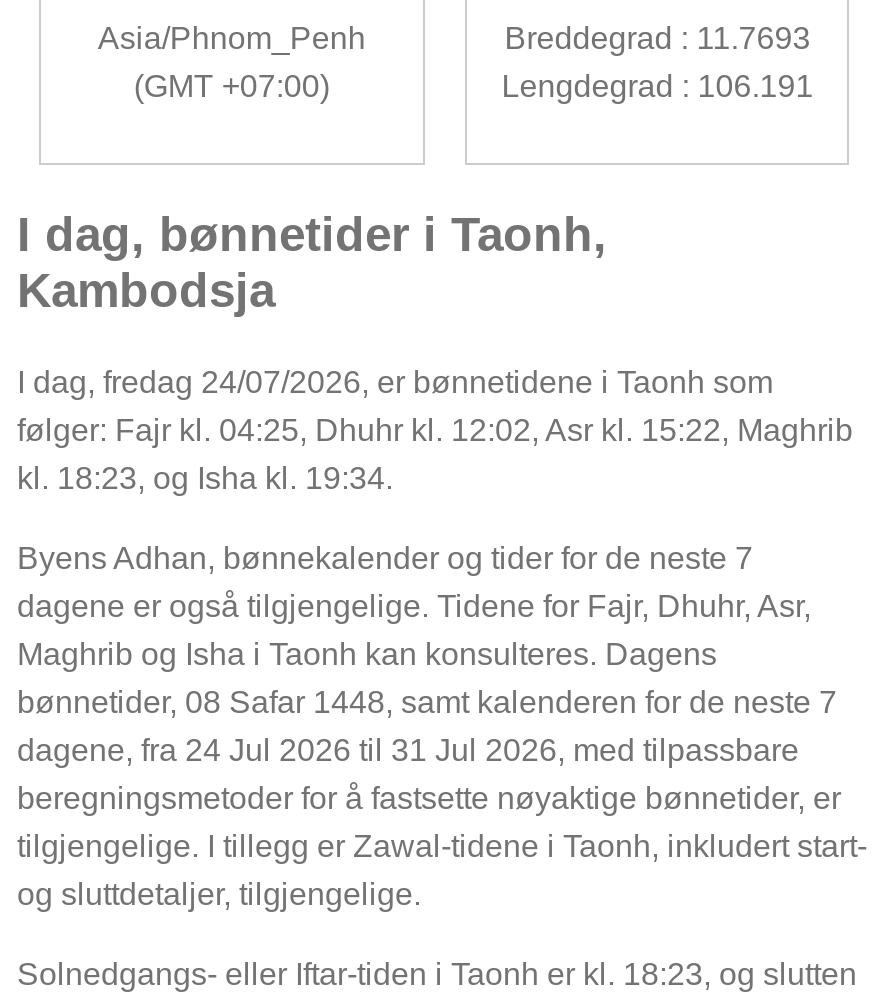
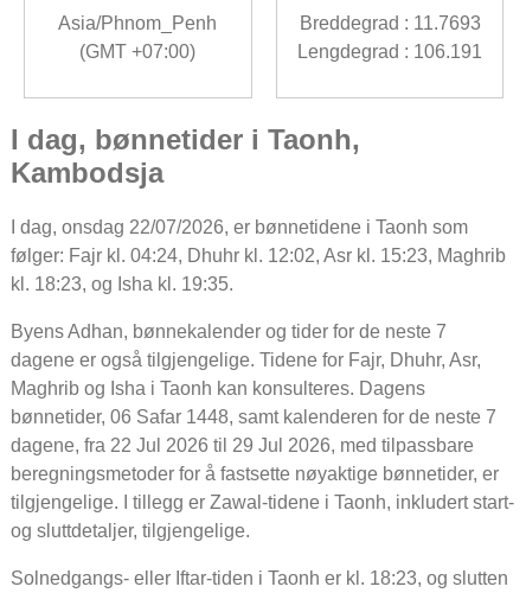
[17,365,773,399] I dag, fredag 24/07/2026, er bønnetidene i Taonh som -> [11,217,468,237] I dag, onsdag 22/07/2026, er bønnetidene i Taonh som
[17,413,853,447] følger: Fajr kl. 04:25, Dhuhr kl. 12:02, Asr kl. 15:22, Maghrib -> [11,246,506,266] følger: Fajr kl. 04:24, Dhuhr kl. 12:02, Asr kl. 15:23, Maghrib
[17,461,393,495] kl. 18:23, og Isha kl. 19:34. -> [11,274,233,294] kl. 18:23, og Isha kl. 19:35.
[17,685,837,719] bønnetider, 08 Safar 1448, samt kalenderen for de neste 7 -> [11,407,496,427] bønnetider, 06 Safar 1448, samt kalenderen for de neste 7
[17,733,799,767] dagene, fra 24 Jul 2026 til 31 Jul 2026, med tilpassbare -> [11,435,474,456] dagene, fra 22 Jul 2026 til 29 Jul 2026, med tilpassbare

